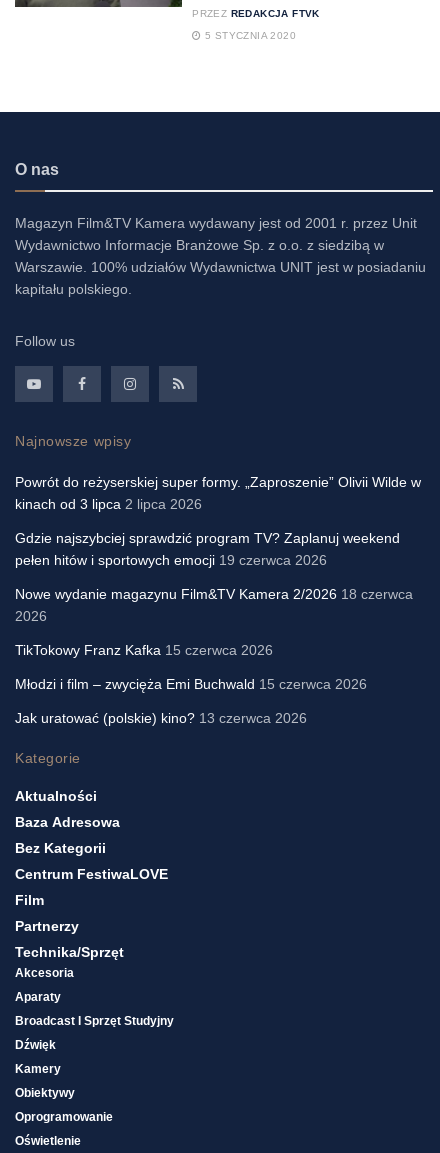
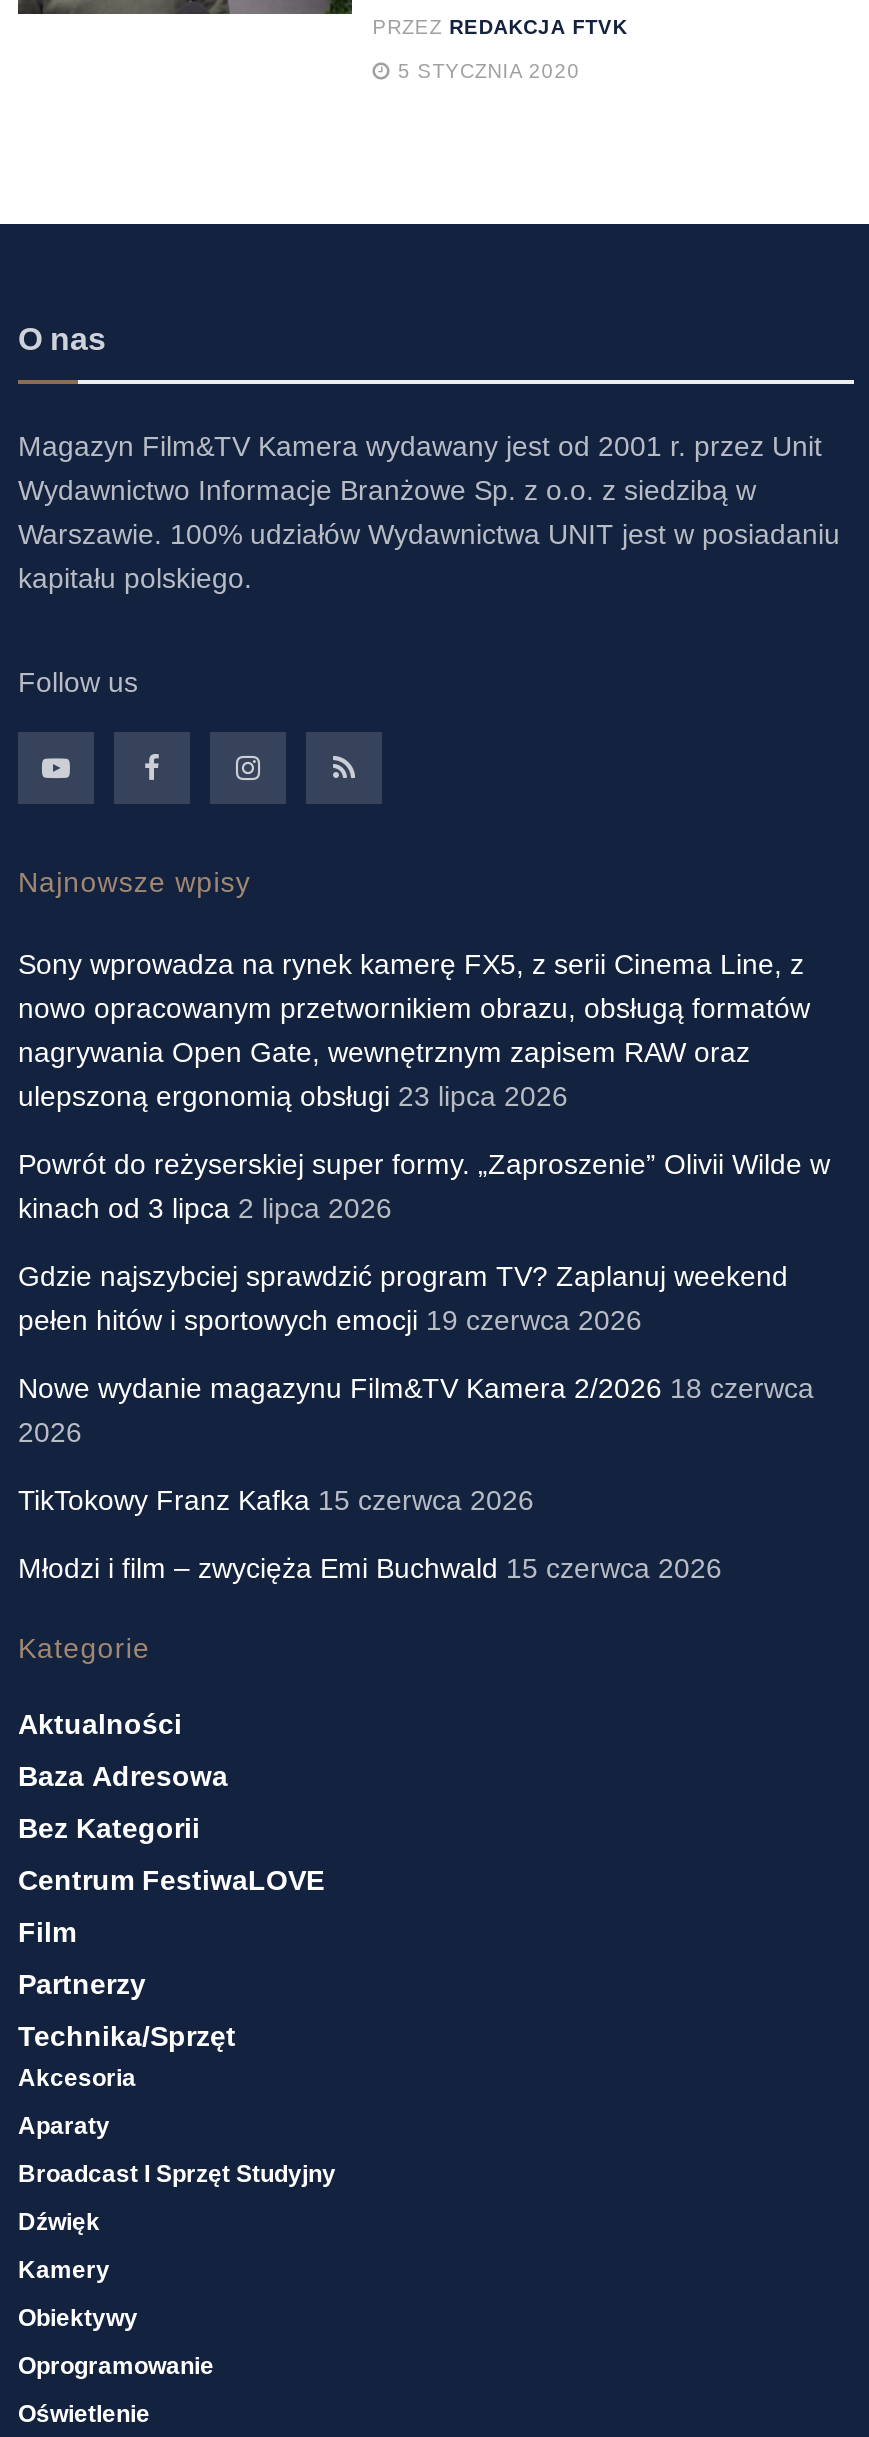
none -> [18,947,810,1111] Sony wprowadza na rynek kamerę FX5, z serii Cinema Line, z | nowo opracowanym przetwornikiem obrazu, obsługą formatów | nagrywania Open Gate, wewnętrznym zapisem RAW oraz | ulepszoną ergonomią obsługi 23 lipca 2026
moved [15,473,421,691] -> [18,1147,830,1583]: Powrót do reżyserskiej super formy. „Zaproszenie” Olivii Wilde w | kinach od 3 lipca 2 lipca 2026 | Gdzie najszybciej sprawdzić program TV? Zaplanuj weekend | pełen hitów i sportowych emocji 19 czerwca 2026 | Nowe wydanie magazynu Film&TV Kamera 2/2026 18 czerwca | 2026 | TikTokowy Franz Kafka 15 czerwca 2026 | Młodzi i film – zwycięża Emi Buchwald 15 czerwca 2026
[15,709,307,725] Jak uratować (polskie) kino? 13 czerwca 2026 -> none

